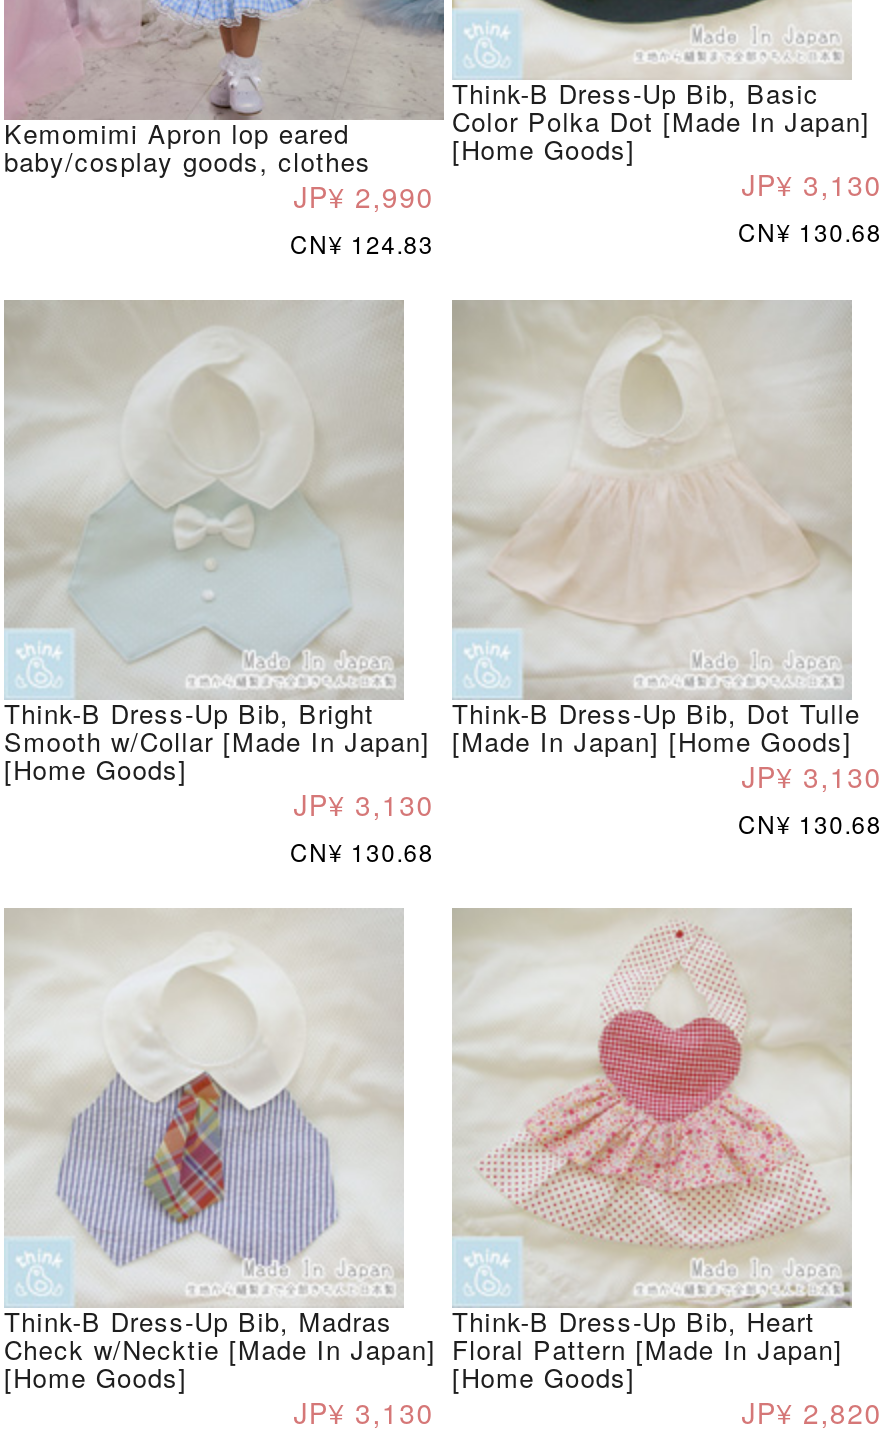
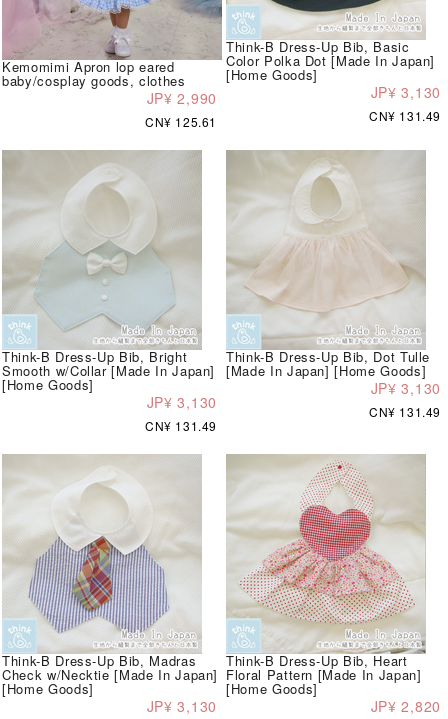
[738,214,882,248] CN¥ 130.68 -> [369,107,441,124] CN¥ 131.49
[290,226,434,260] CN¥ 124.83 -> [145,113,217,130] CN¥ 125.61
[738,806,882,840] CN¥ 130.68 -> [369,403,441,420] CN¥ 131.49
[290,834,434,868] CN¥ 130.68 -> [145,417,217,434] CN¥ 131.49

